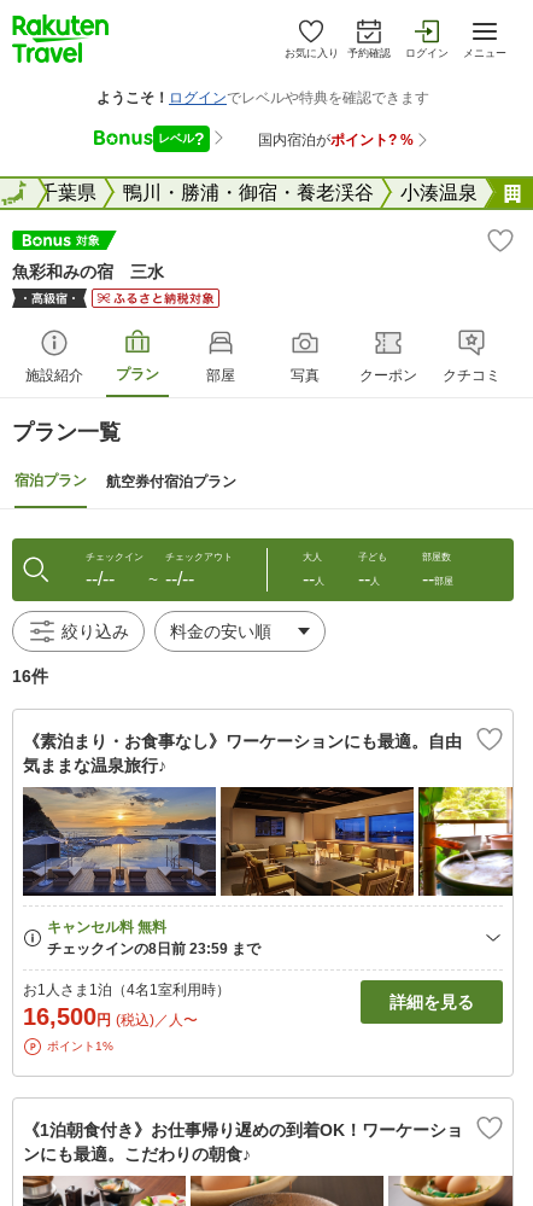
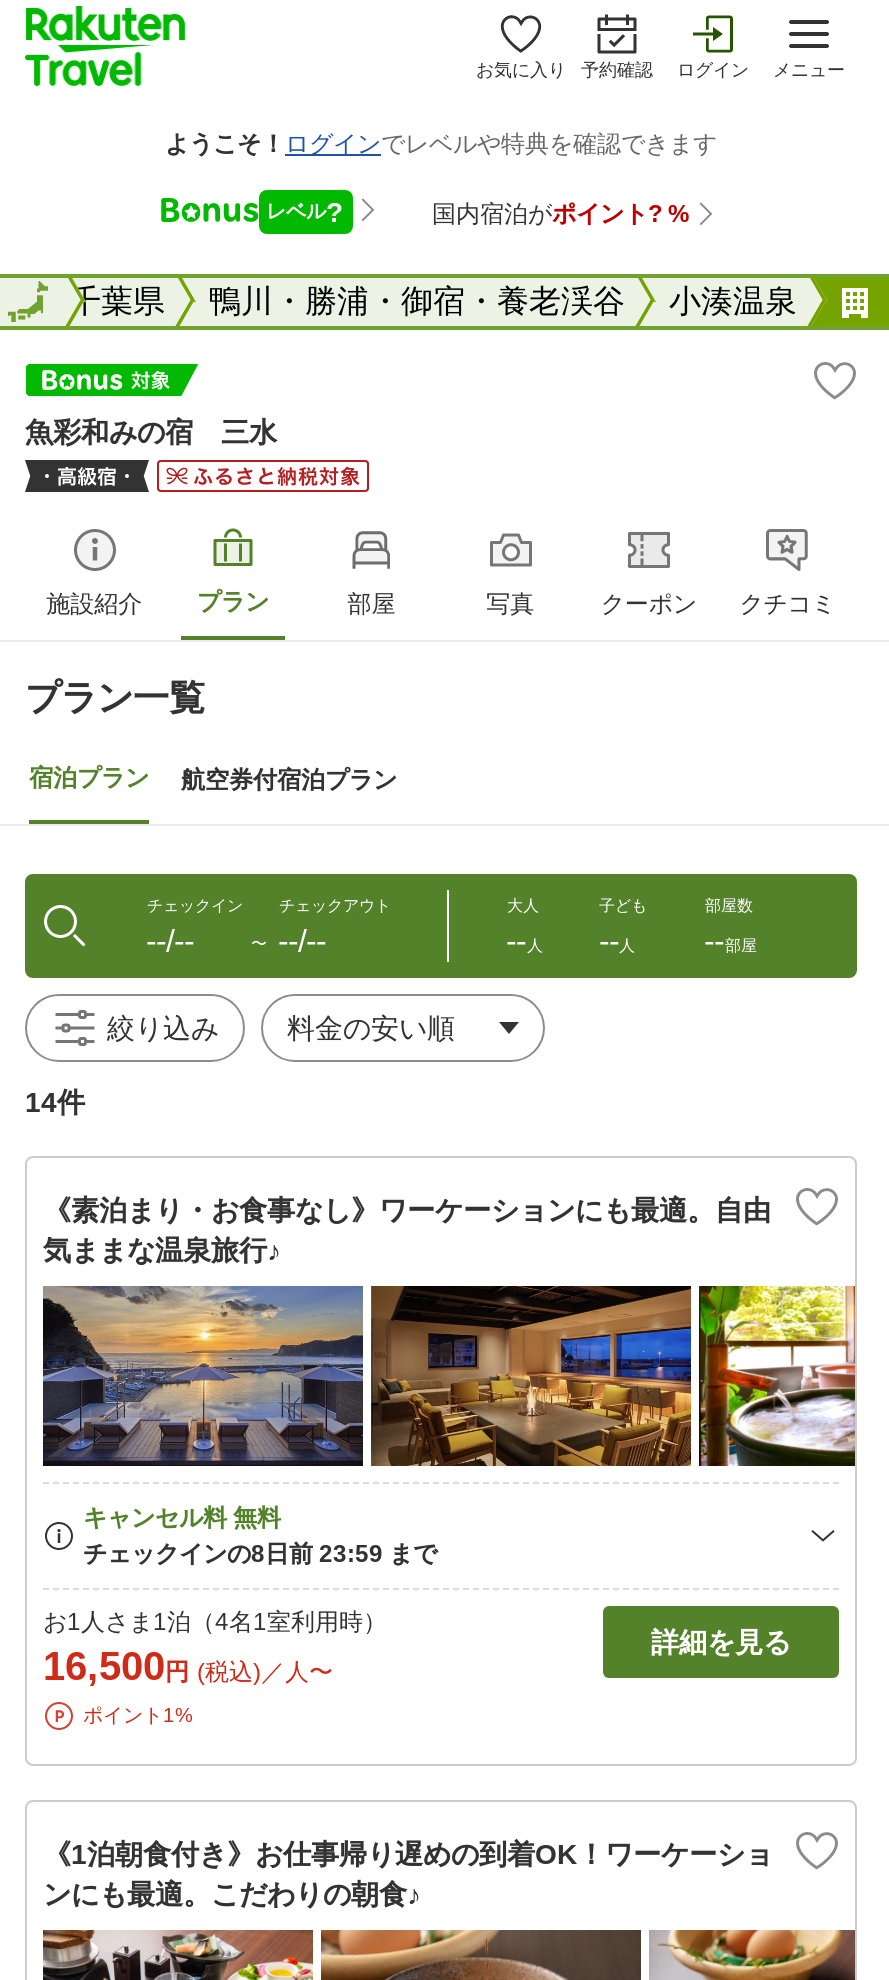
[12,666,48,686] 16件 -> [25,1086,85,1118] 14件

